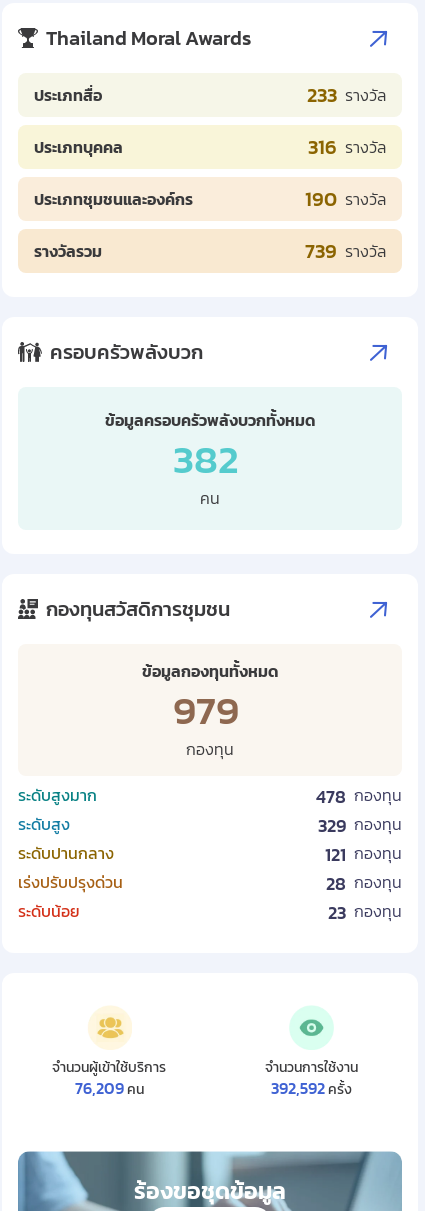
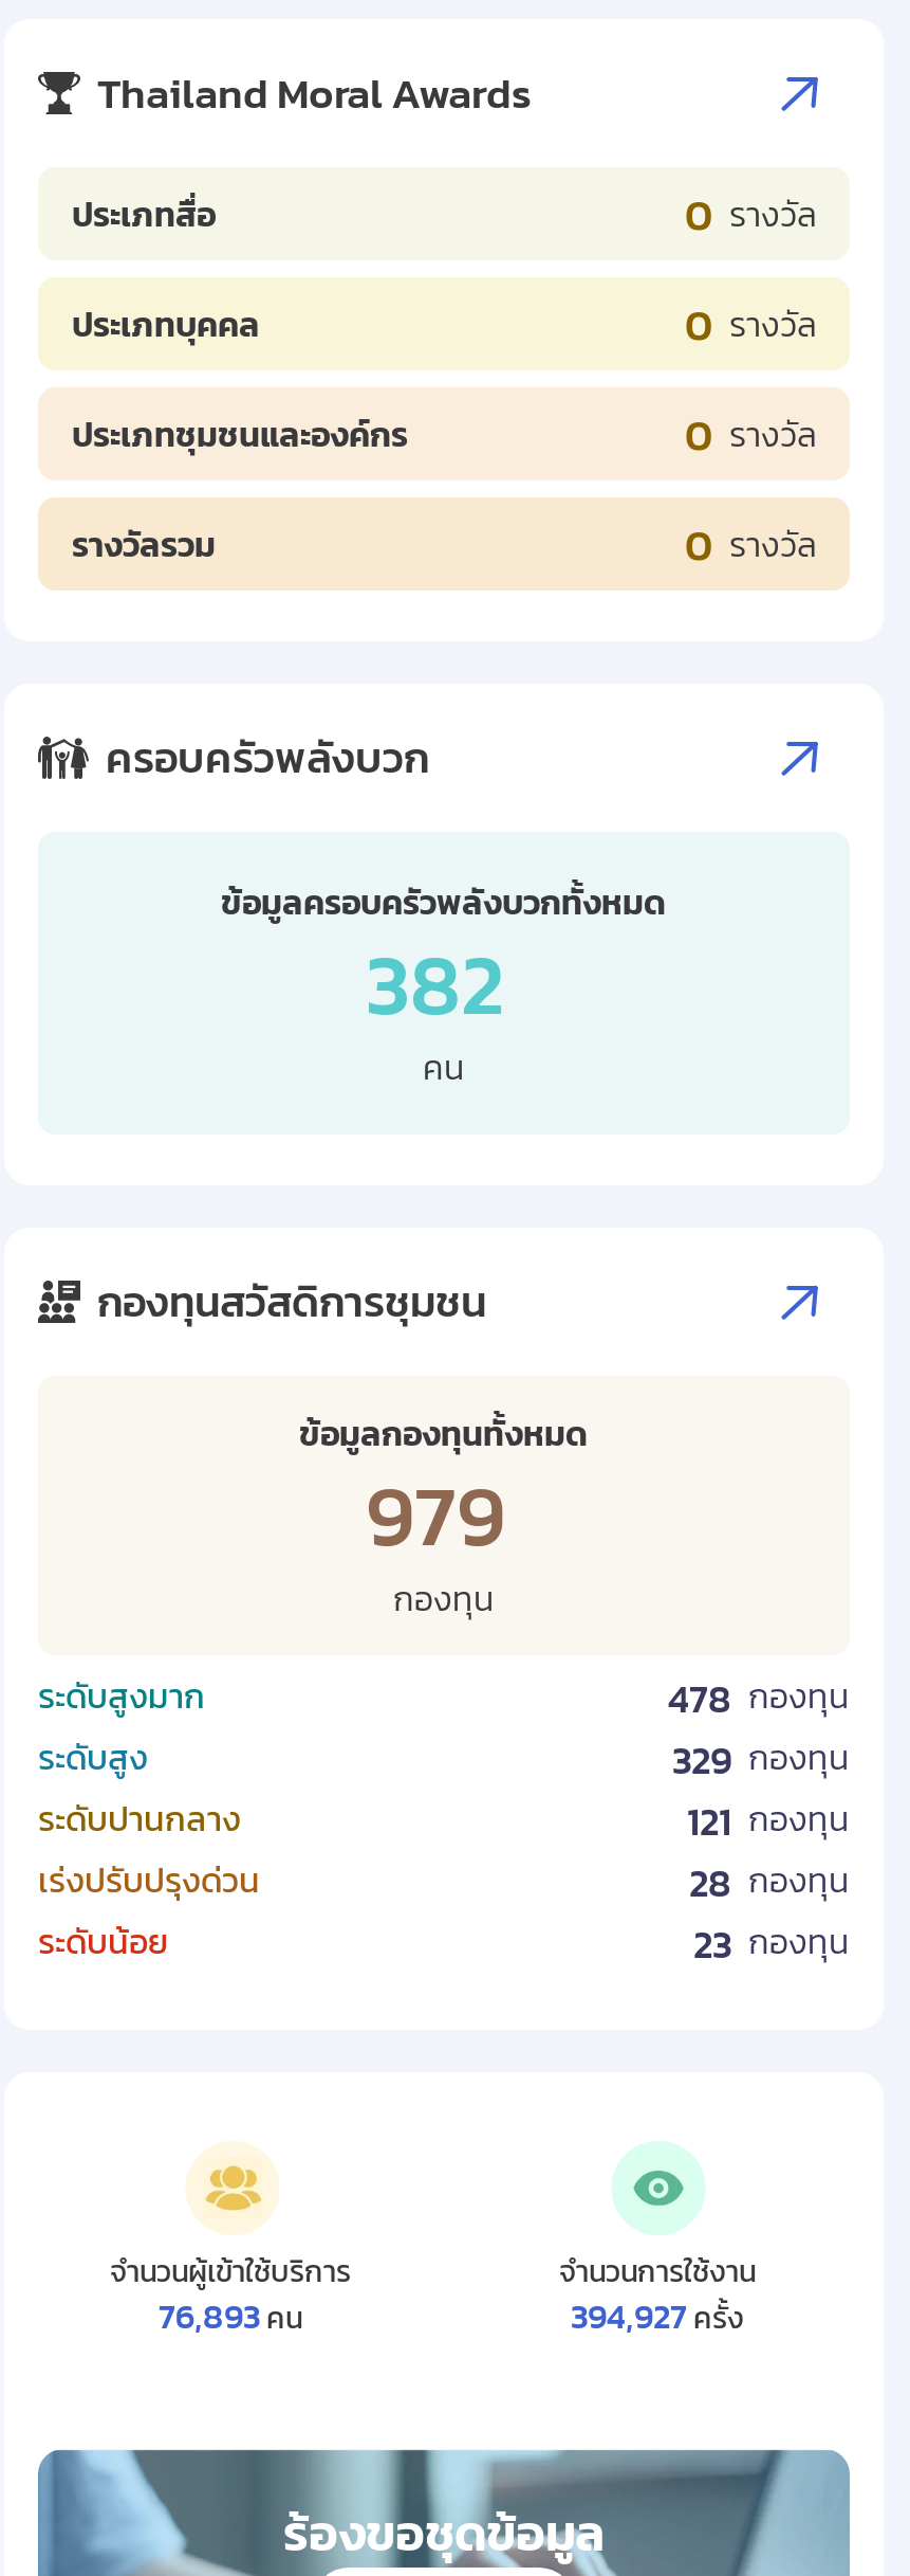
[307,80,386,110] 233 รางวัล -> [685,183,816,246] 0 รางวัล
[308,132,386,162] 316 รางวัล -> [685,293,816,356] 0 รางวัล
[305,184,386,214] 190 รางวัล -> [685,403,816,467] 0 รางวัล
[305,236,386,266] 739 รางวัล -> [685,513,816,577] 0 รางวัล
[74,1076,143,1100] 76,209คน -> [159,2290,302,2341] 76,893คน
[270,1076,351,1100] 392,592ครั้ง -> [571,2290,744,2341] 394,927ครั้ง

